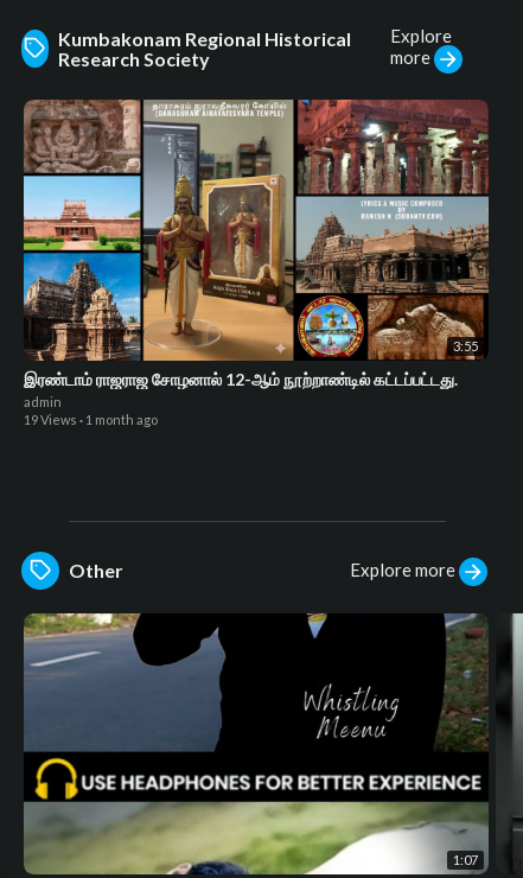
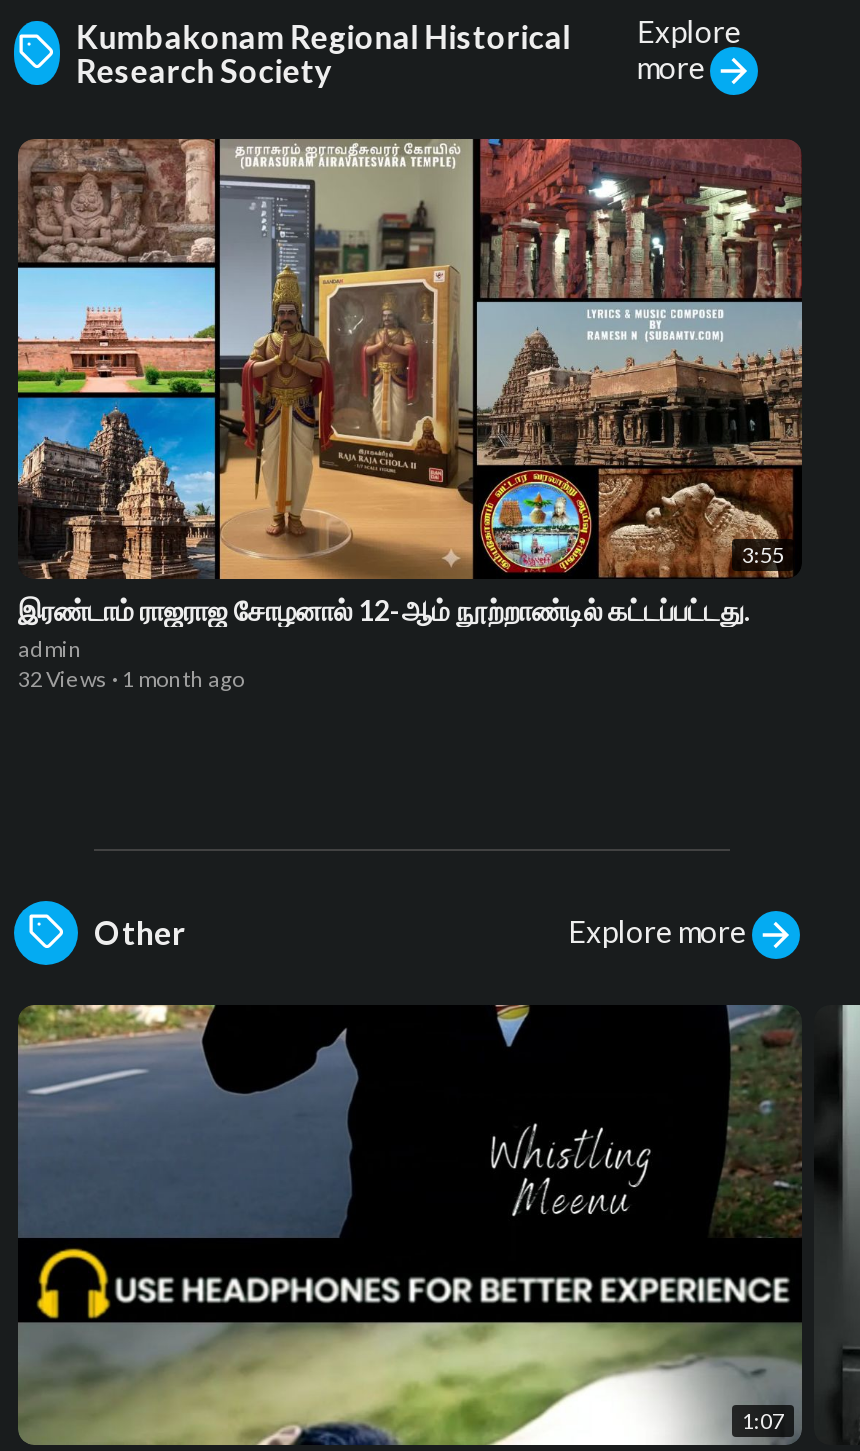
[24,412,158,427] 19 Views · 1 month ago -> [18,665,244,691] 32 Views · 1 month ago

